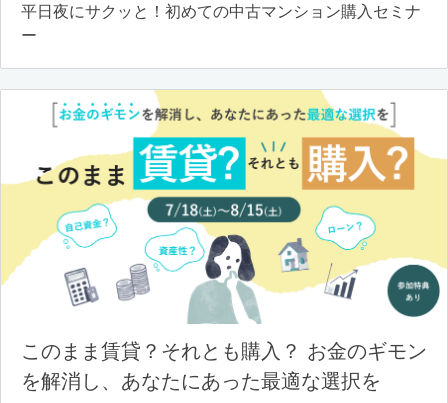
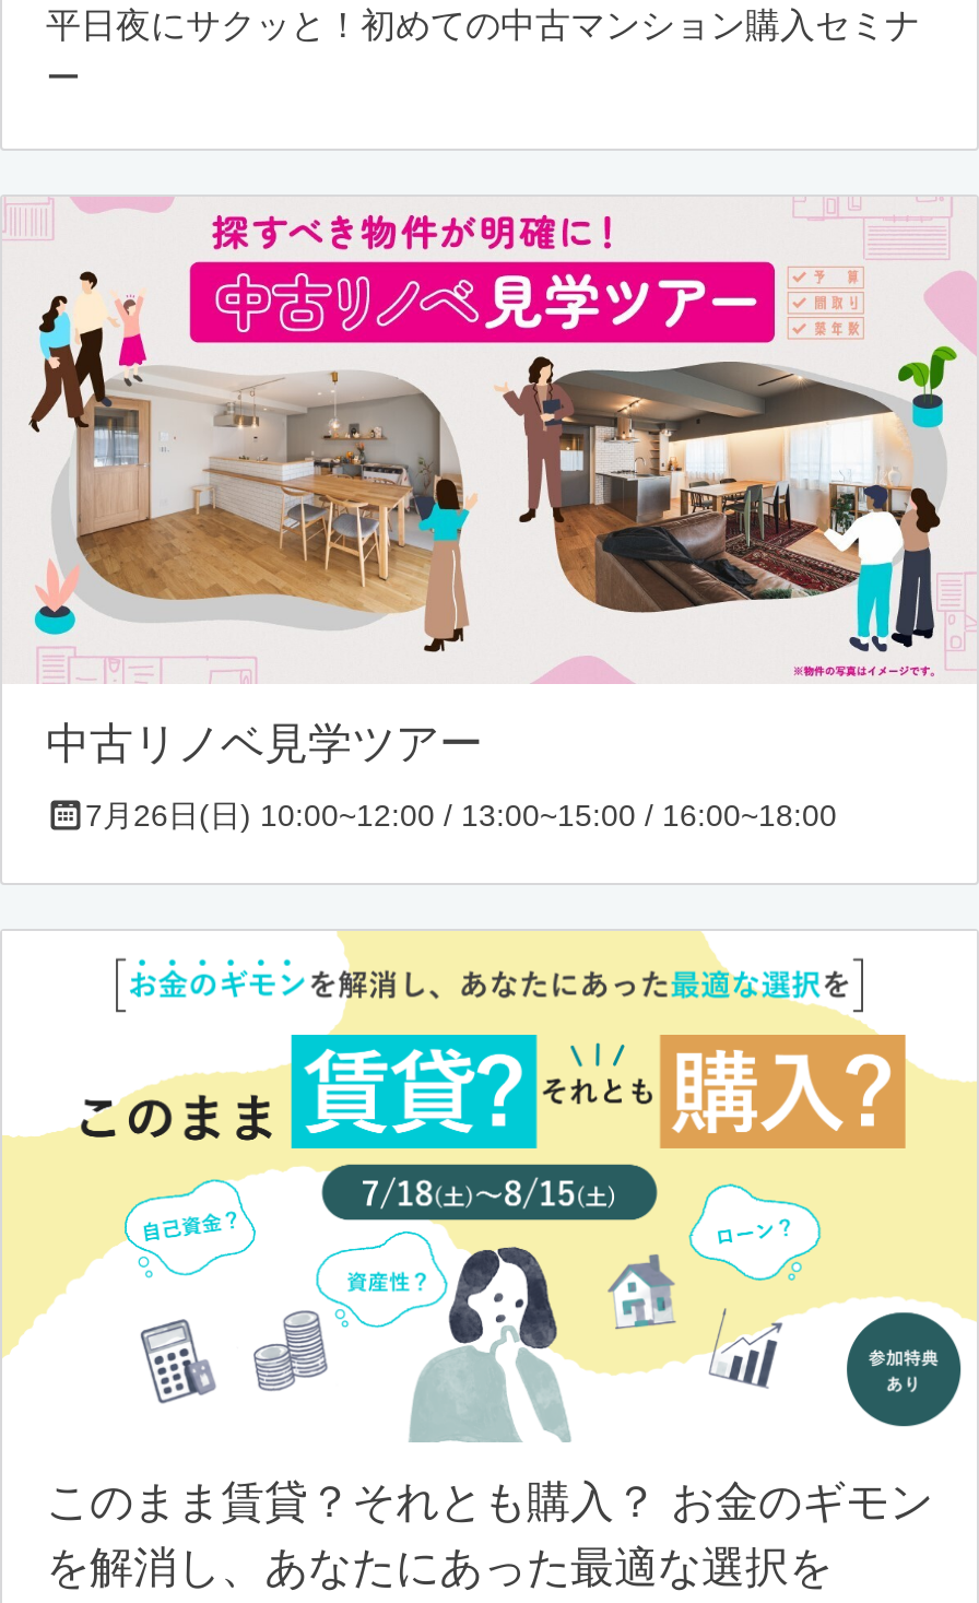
none -> [7,197,972,832] [image] | 中古リノベ見学ツアー | 7月26日(日) 10:00~12:00 / 13:00~15:00 / 16:00~18:00

